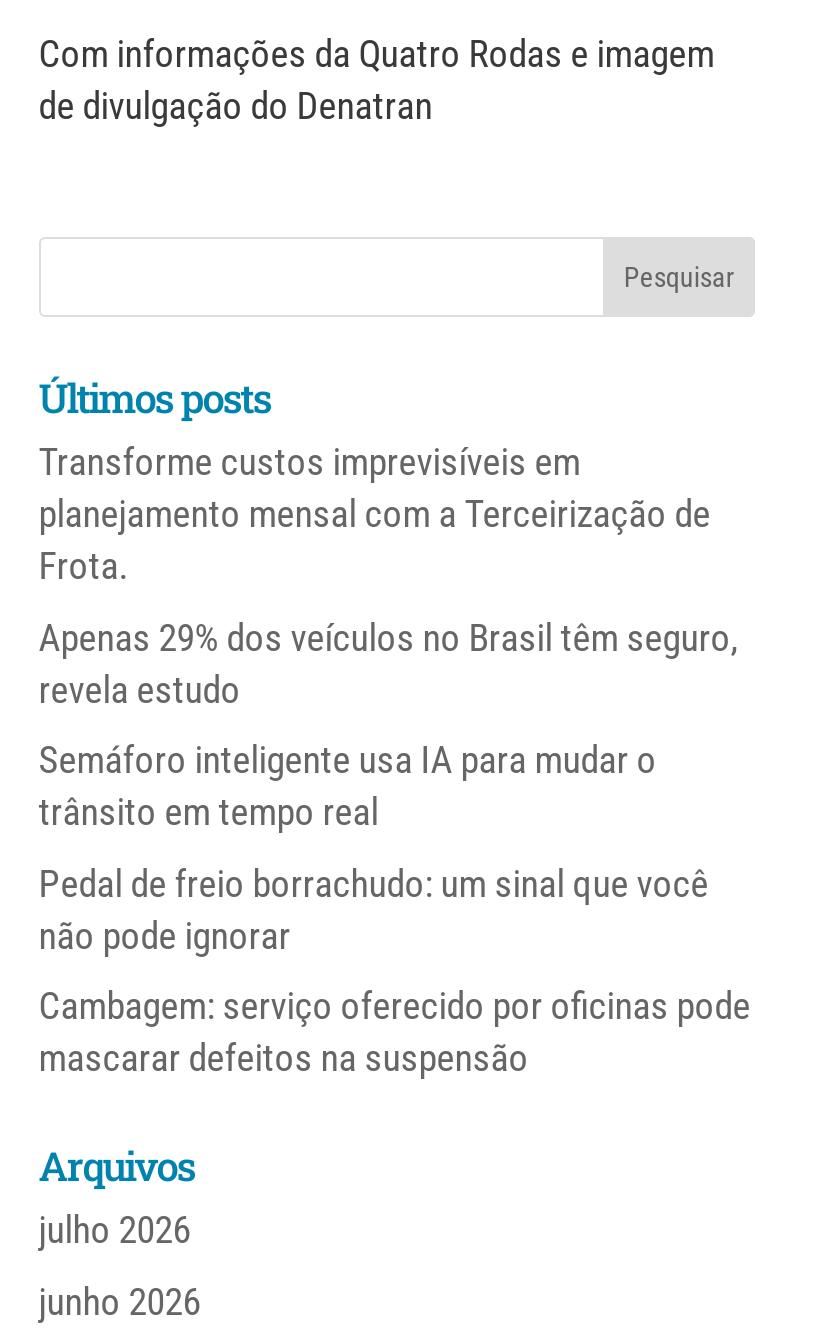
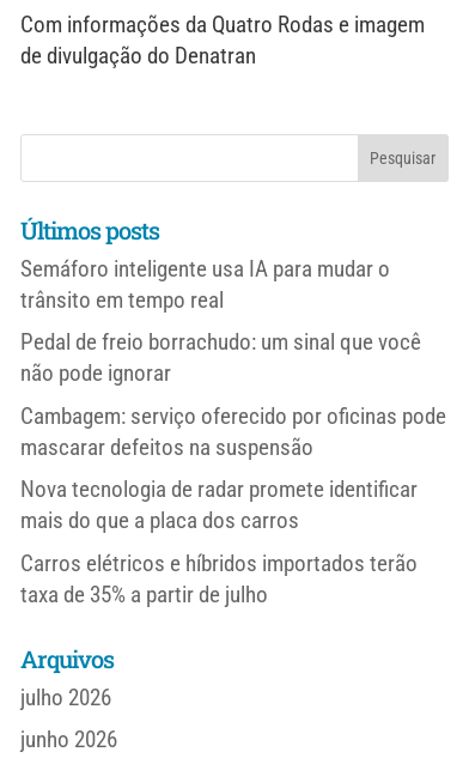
[39,439,739,712] Transforme custos imprevisíveis em | planejamento mensal com a Terceirização de | Frota. | Apenas 29% dos veículos no Brasil têm seguro, | revela estudo -> none
moved [39,737,751,1081] -> [20,255,446,461]: Semáforo inteligente usa IA para mudar o | trânsito em tempo real | Pedal de freio borrachudo: um sinal que você | não pode ignorar | Cambagem: serviço oferecido por oficinas pode | mascarar defeitos na suspensão
none -> [20,476,417,608] Nova tecnologia de radar promete identificar | mais do que a placa dos carros | Carros elétricos e híbridos importados terão | taxa de 35% a partir de julho

